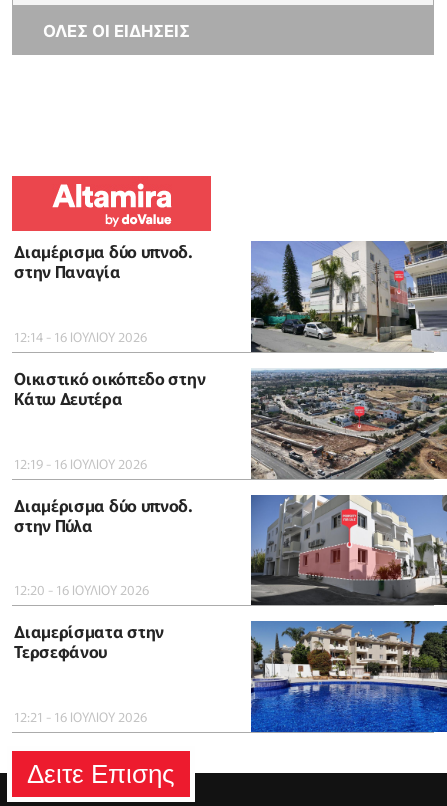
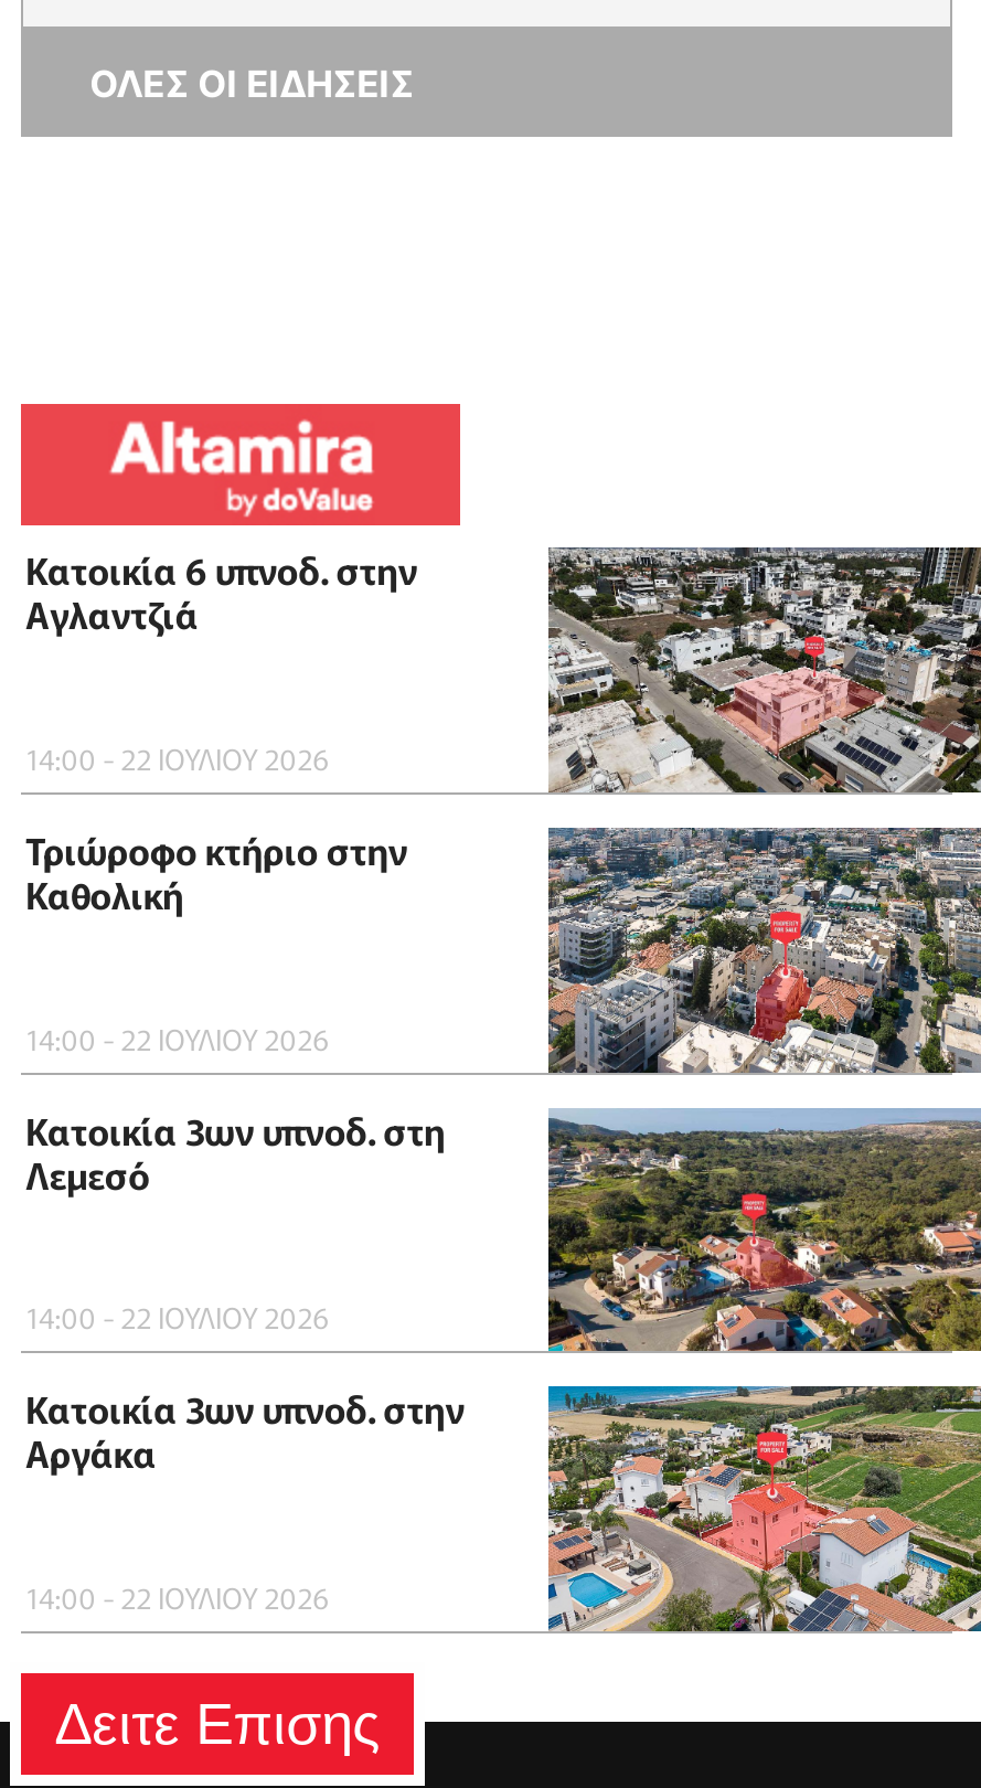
[14,239,192,283] Διαμέρισμα δύο υπνοδ. | στην Παναγία -> [26,542,417,639] Κατοικία 6 υπνοδ. στην | Αγλαντζιά
[250,240,444,353] [image] -> [546,545,974,795] [image]
[14,327,147,346] 12:14 - 16 ΙΟΥΛΙΟΥ 2026 -> [26,736,328,778] 14:00 - 22 ΙΟΥΛΙΟΥ 2026
[14,366,205,410] Οικιστικό οικόπεδο στην | Κάτω Δευτέρα -> [26,822,407,920] Τριώροφο κτήριο στην | Καθολική
[251,368,444,480] [image] -> [548,828,974,1075] [image]
[14,453,147,472] 12:19 - 16 ΙΟΥΛΙΟΥ 2026 -> [26,1017,328,1058] 14:00 - 22 ΙΟΥΛΙΟΥ 2026
[14,492,192,536] Διαμέρισμα δύο υπνοδ. | στην Πύλα -> [26,1103,445,1200] Κατοικία 3ων υπνοδ. στη | Λεμεσό
[250,495,444,606] [image] -> [546,1108,974,1353] [image]
[14,580,149,599] 12:20 - 16 ΙΟΥΛΙΟΥ 2026 -> [26,1297,328,1339] 14:00 - 22 ΙΟΥΛΙΟΥ 2026
[14,619,164,663] Διαμερίσματα στην | Τερσεφάνου -> [26,1383,464,1480] Κατοικία 3ων υπνοδ. στην | Αργάκα
[250,620,444,733] [image] -> [546,1384,974,1633] [image]
[14,707,147,726] 12:21 - 16 ΙΟΥΛΙΟΥ 2026 -> [26,1577,328,1619] 14:00 - 22 ΙΟΥΛΙΟΥ 2026

